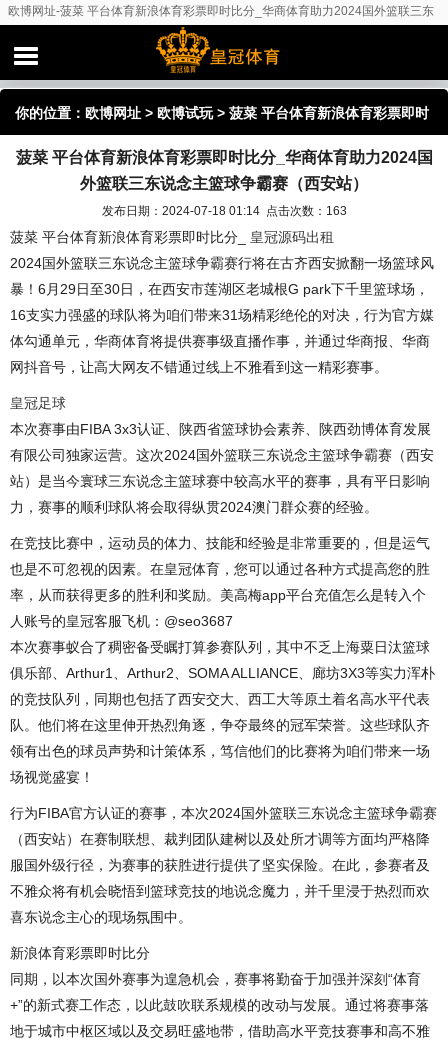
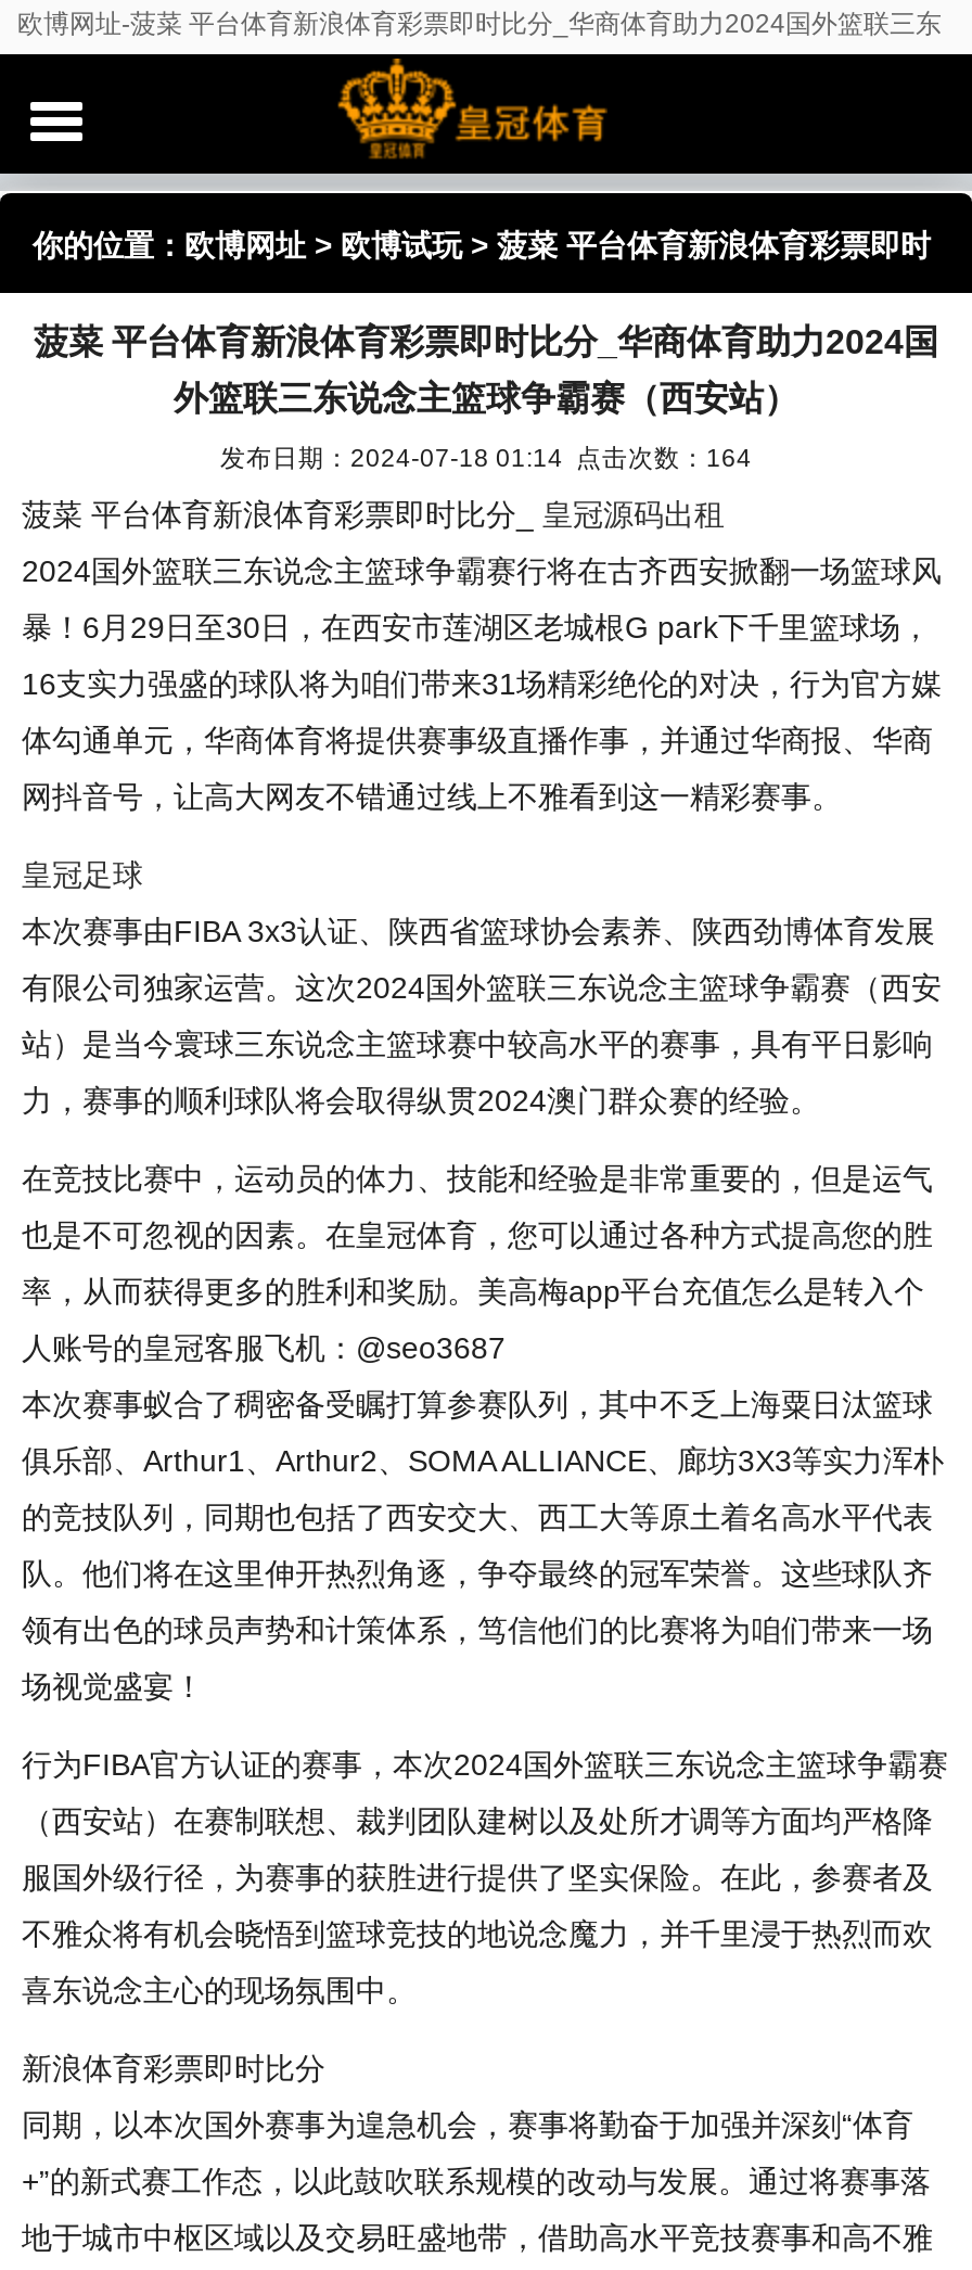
[101,204,346,217] 发布日期：2024-07-18 01:14 点击次数：163 -> [220,443,752,471] 发布日期：2024-07-18 01:14 点击次数：164

